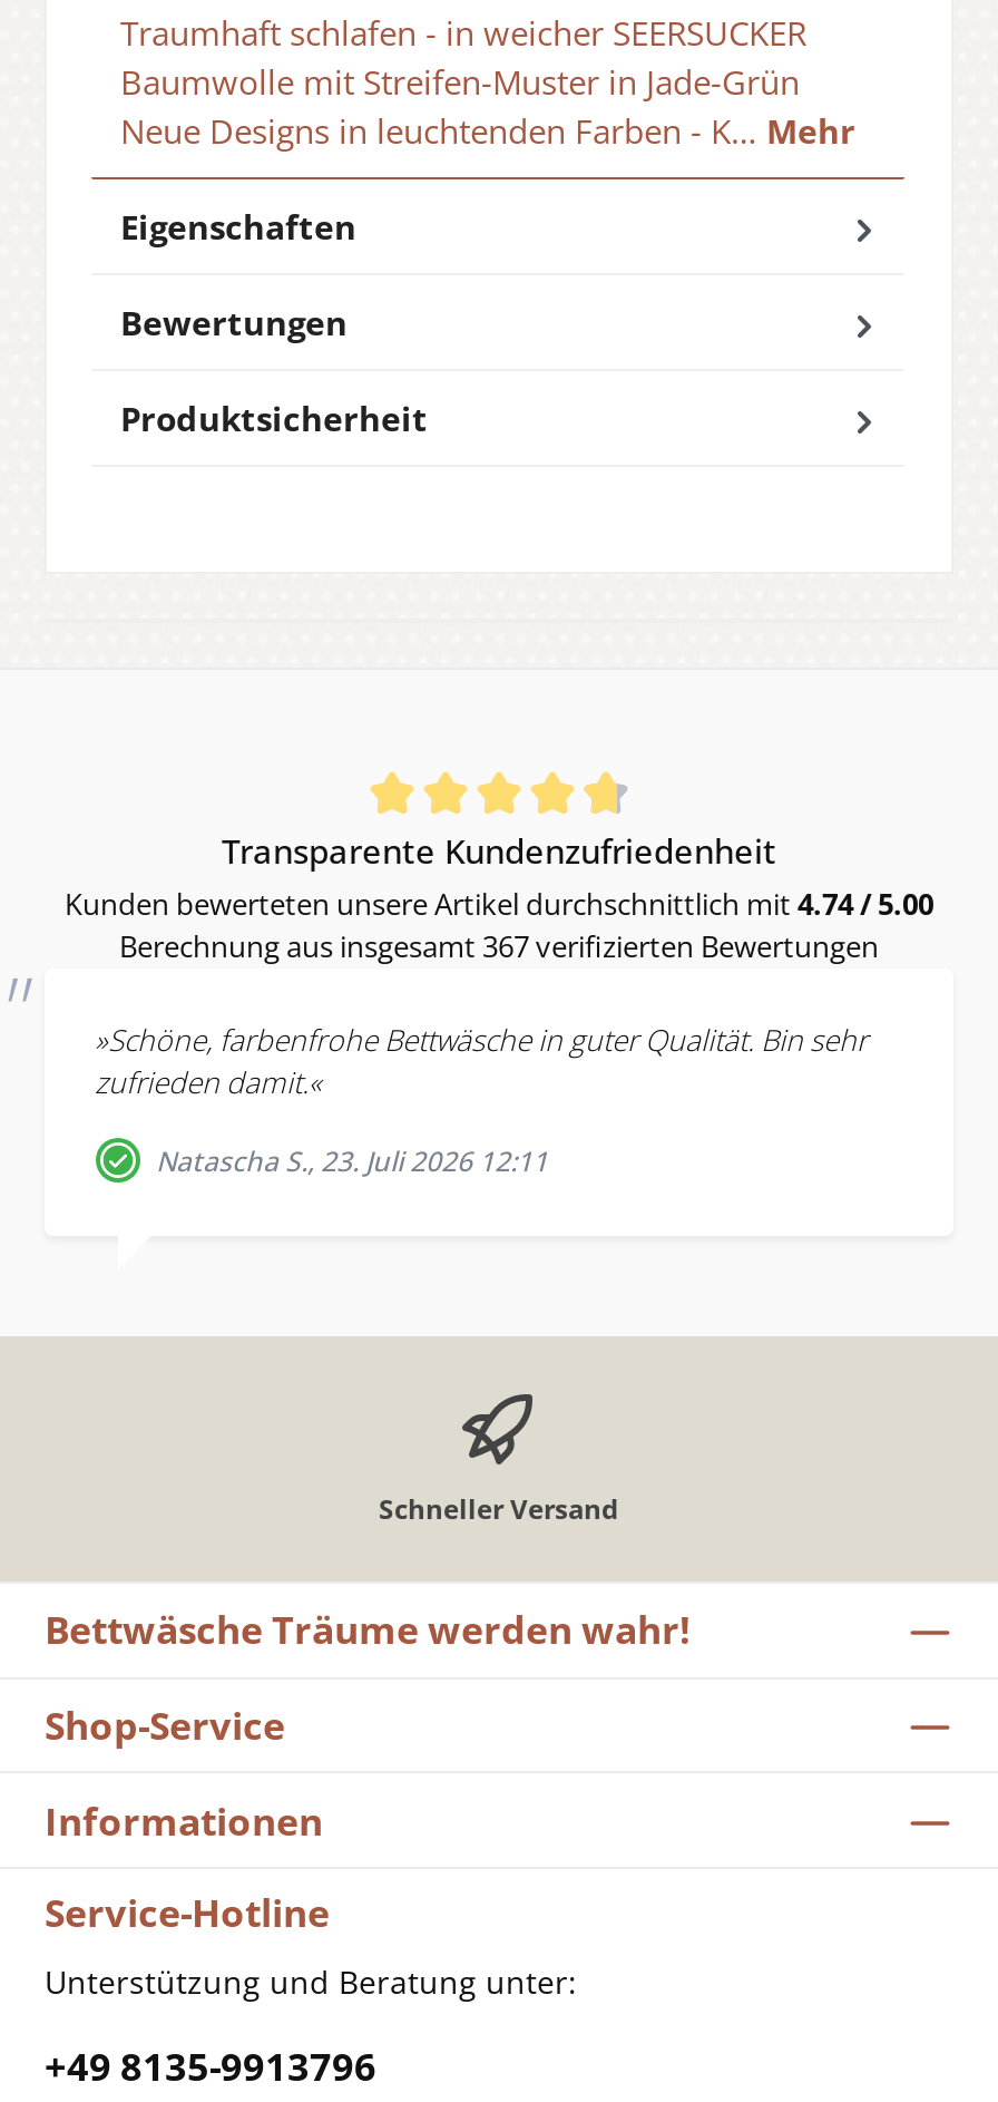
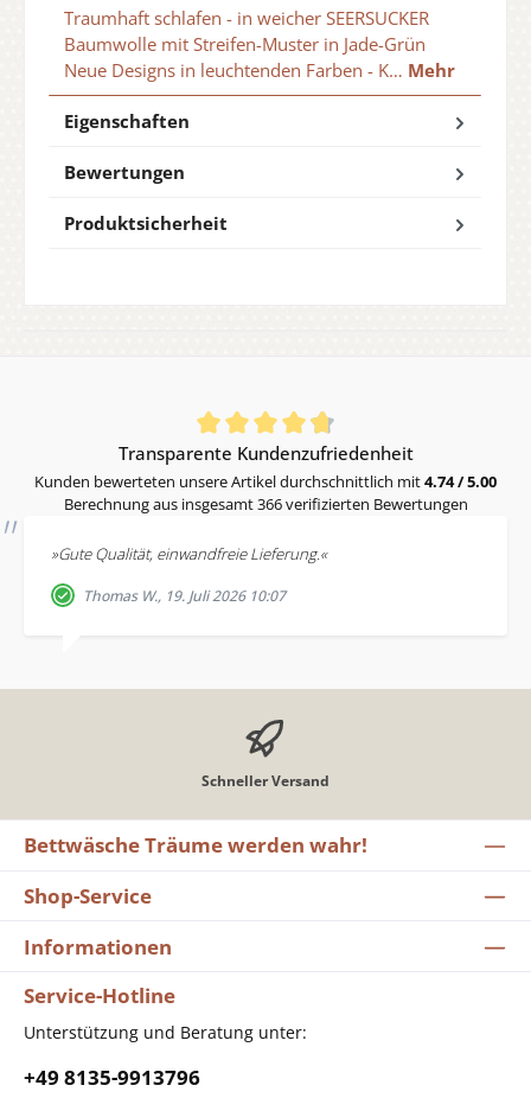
[119,926,879,967] Berechnung aus insgesamt 367 verifizierten Bewertungen -> [63,493,468,515] Berechnung aus insgesamt 366 verifizierten Bewertungen
[95,1019,868,1101] »Schöne, farbenfrohe Bettwäsche in guter Qualität. Bin sehr | zufrieden damit.« -> [50,543,327,564] »Gute Qualität, einwandfreie Lieferung.«
[156,1141,548,1179] Natascha S., 23. Juli 2026 12:11 -> [83,585,286,605] Thomas W., 19. Juli 2026 10:07

